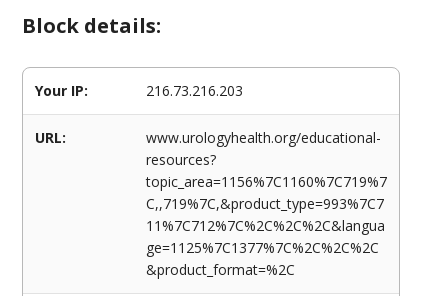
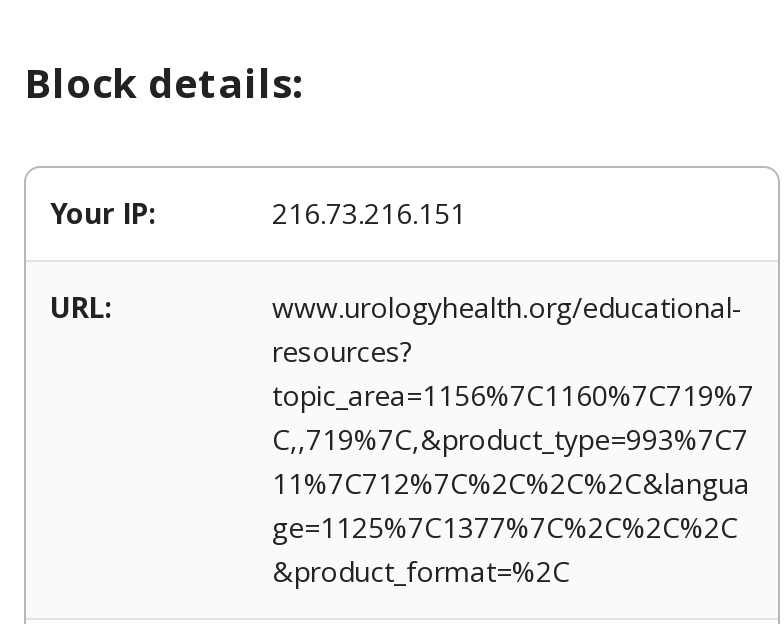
[146,81,243,100] 216.73.216.203 -> [272,194,466,232] 216.73.216.151

